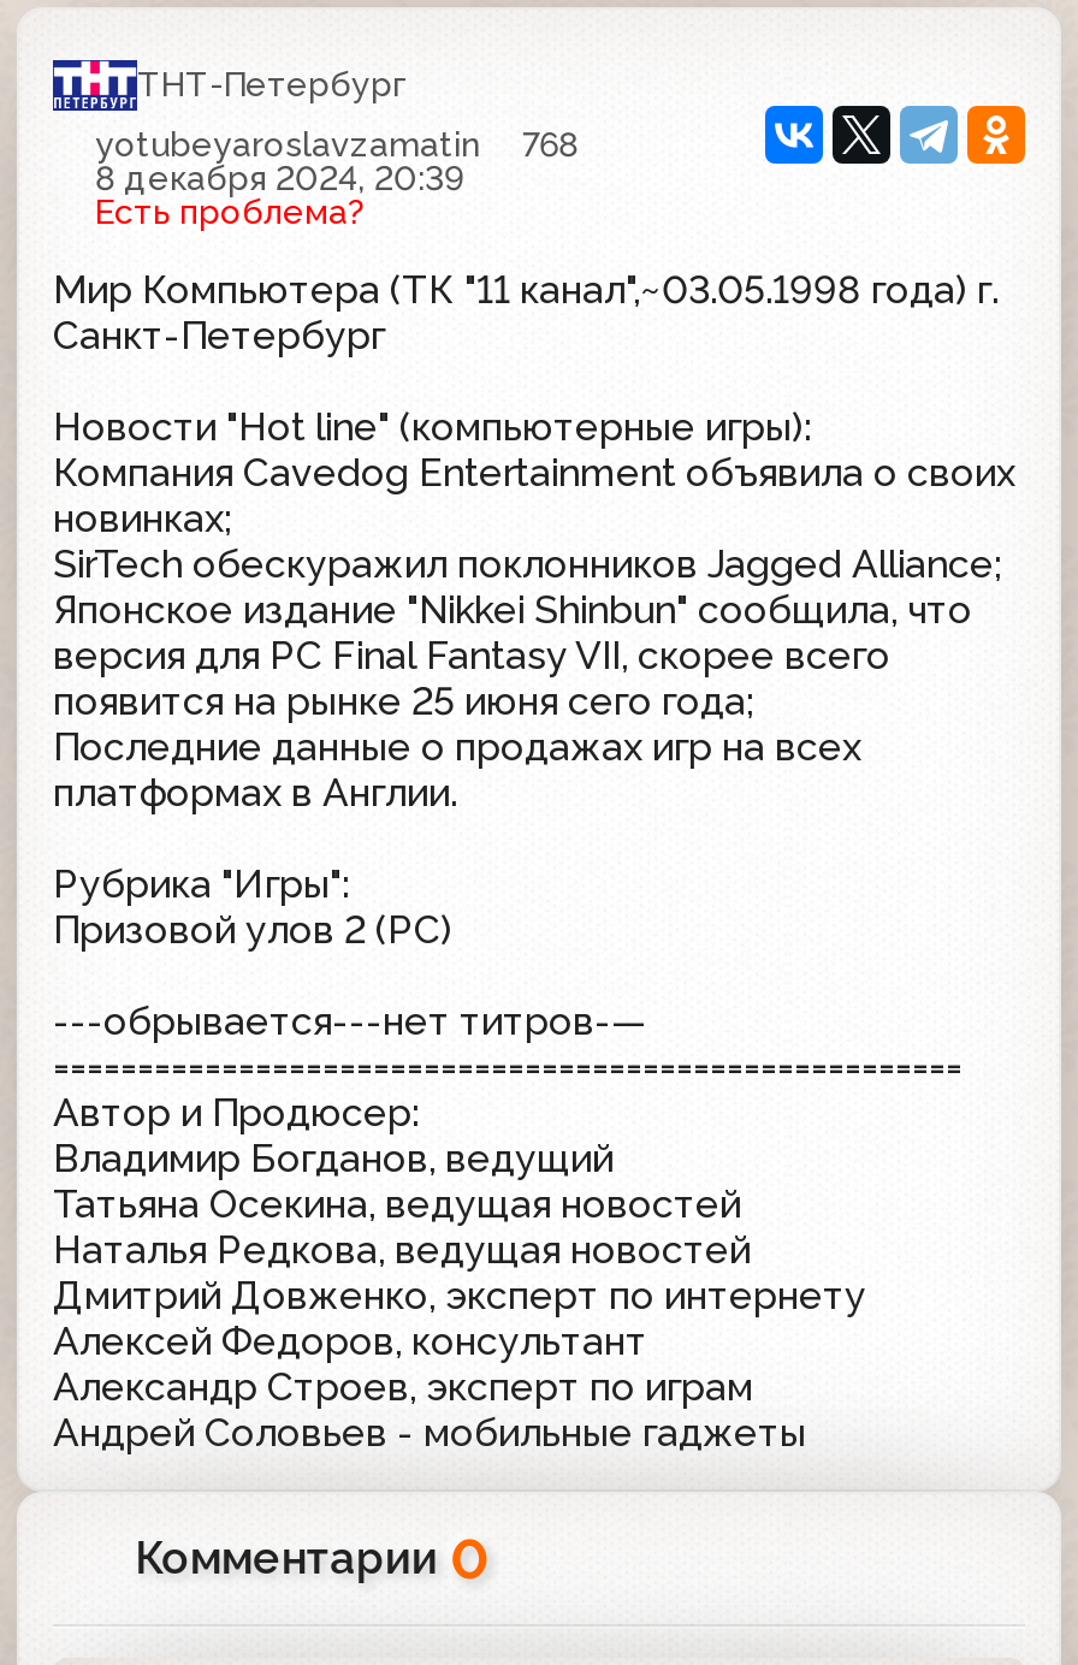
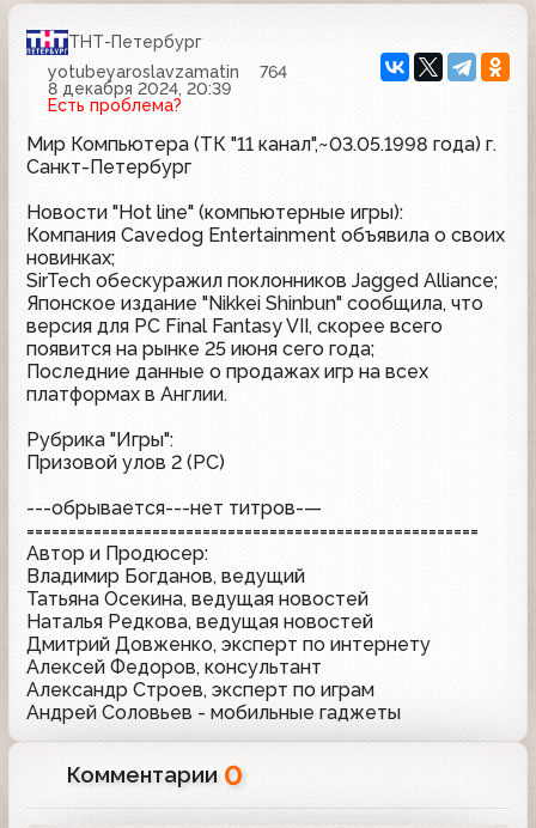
[95,124,577,163] yotubeyaroslavzamatin 768 -> [47,62,287,81] yotubeyaroslavzamatin 764

